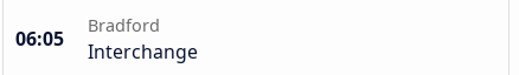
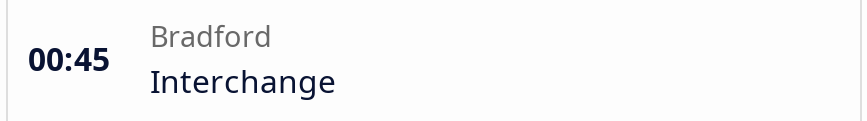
[15,26,198,64] 06:05 Interchange -> [28,37,336,103] 00:45 Interchange

